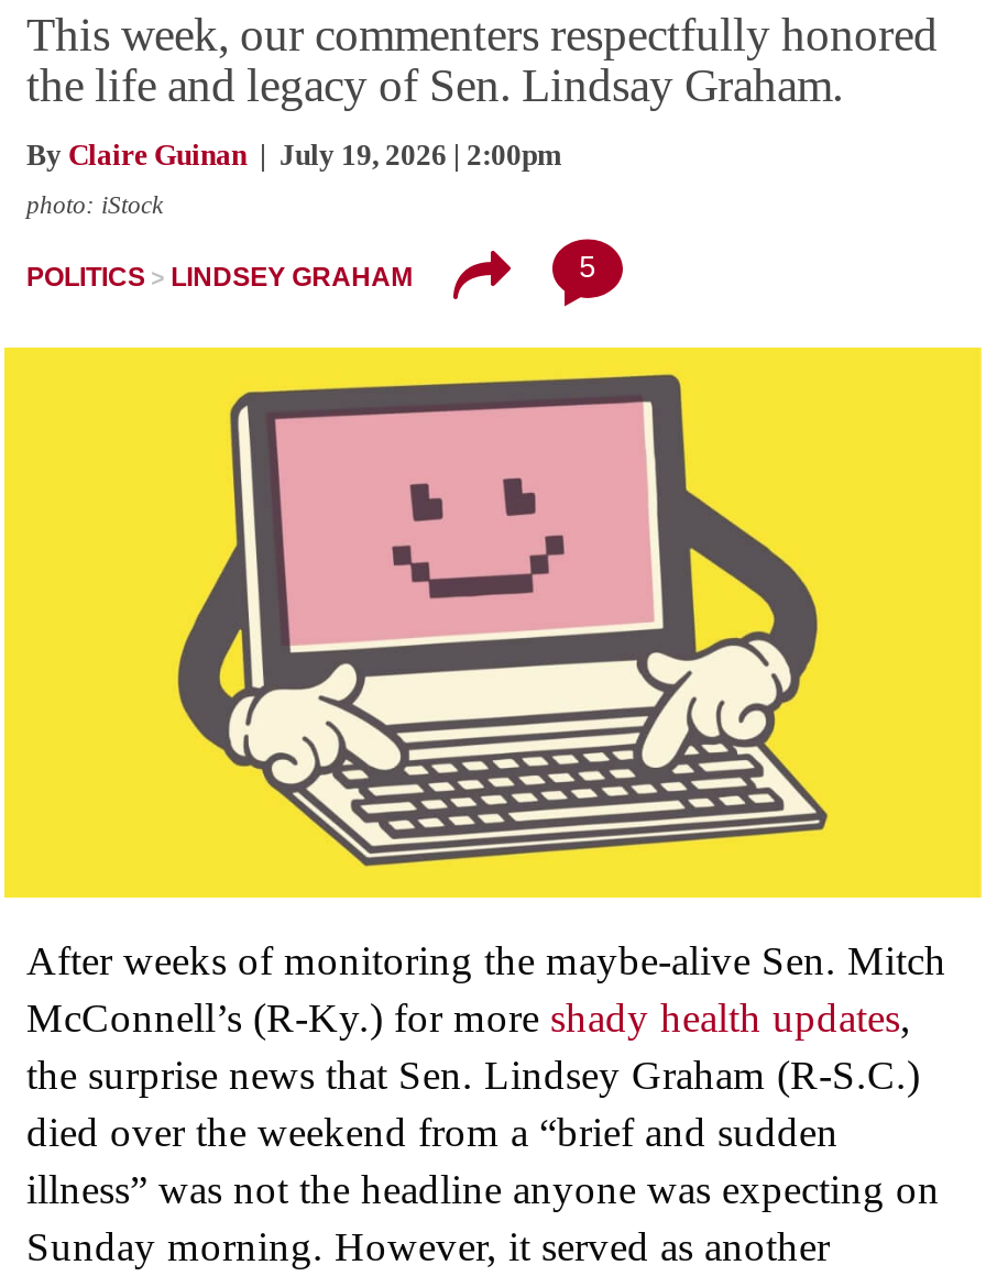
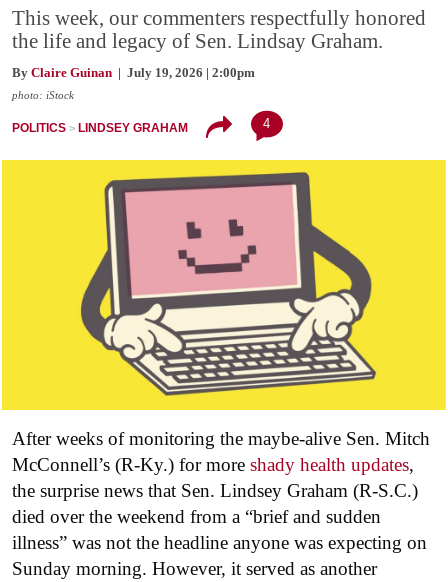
[579,251,595,284] 5 -> [263,116,270,131] 4

